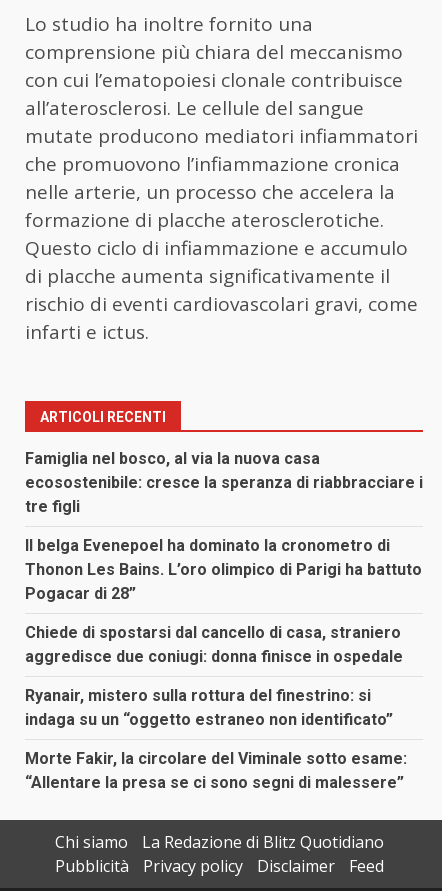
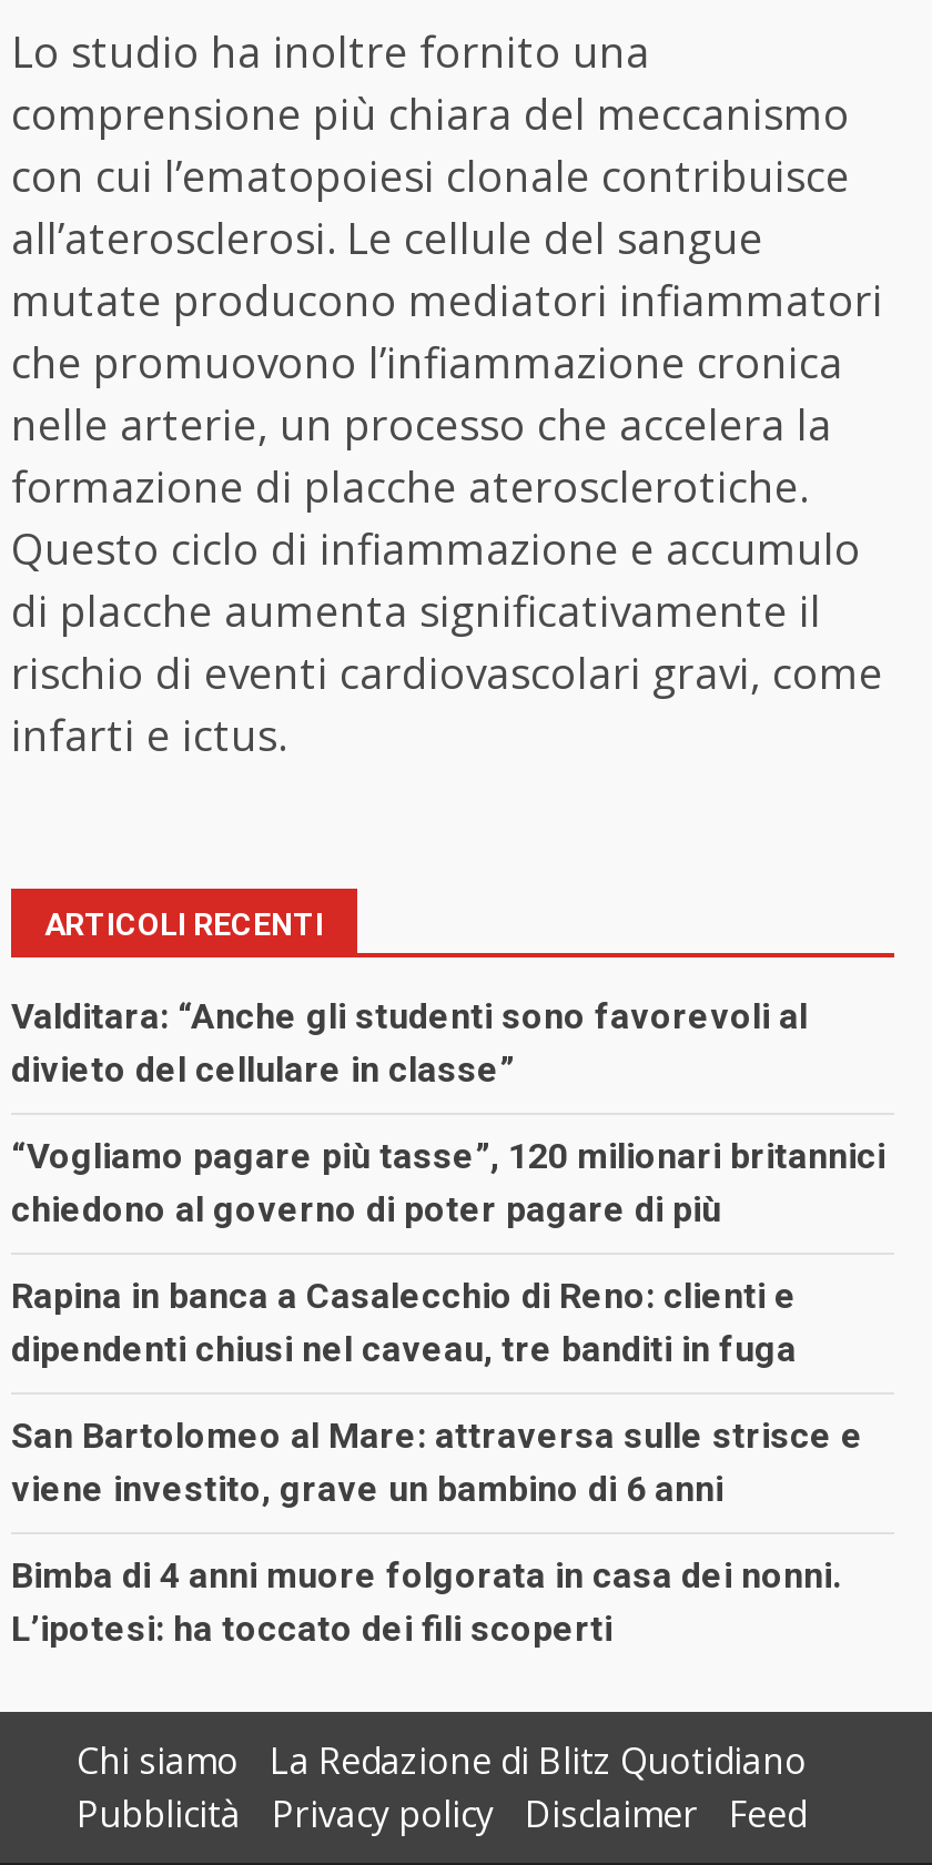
[25,449,423,516] Famiglia nel bosco, al via la nuova casa | ecosostenibile: cresce la speranza di riabbracciare i | tre figli -> [11,995,808,1091] Valditara: “Anche gli studenti sono favorevoli al | divieto del cellulare in classe”
[25,536,422,603] Il belga Evenepoel ha dominato la cronometro di | Thonon Les Bains. L’oro olimpico di Parigi ha battuto | Pogacar di 28” -> [11,1135,885,1231] “Vogliamo pagare più tasse”, 120 milionari britannici | chiedono al governo di poter pagare di più
[25,623,403,666] Chiede di spostarsi dal cancello di casa, straniero | aggredisce due coniugi: donna finisce in ospedale -> [11,1275,797,1370] Rapina in banca a Casalecchio di Reno: clienti e | dipendenti chiusi nel caveau, tre banditi in fuga
[25,686,393,729] Ryanair, mistero sulla rottura del finestrino: si | indaga su un “oggetto estraneo non identificato” -> [11,1415,863,1510] San Bartolomeo al Mare: attraversa sulle strisce e | viene investito, grave un bambino di 6 anni
[25,749,407,792] Morte Fakir, la circolare del Viminale sotto esame: | “Allentare la presa se ci sono segni di malessere” -> [11,1555,841,1650] Bimba di 4 anni muore folgorata in casa dei nonni. | L’ipotesi: ha toccato dei fili scoperti

